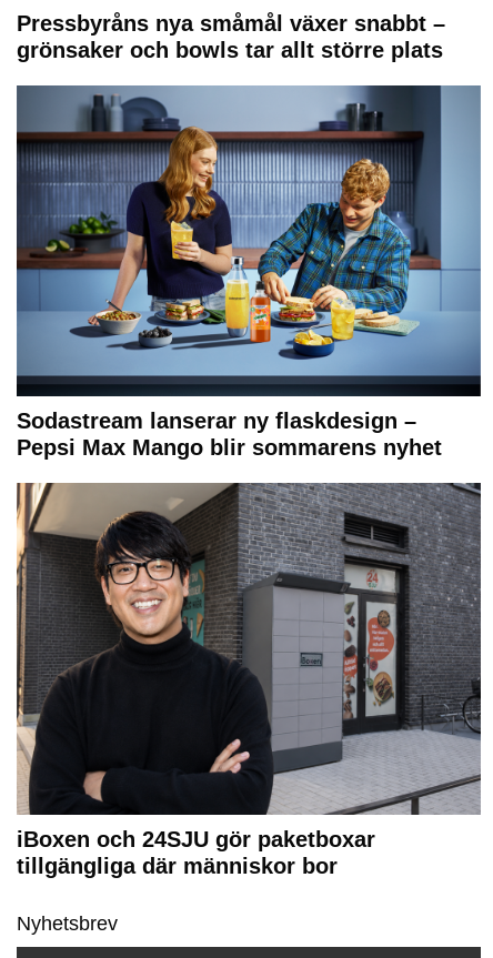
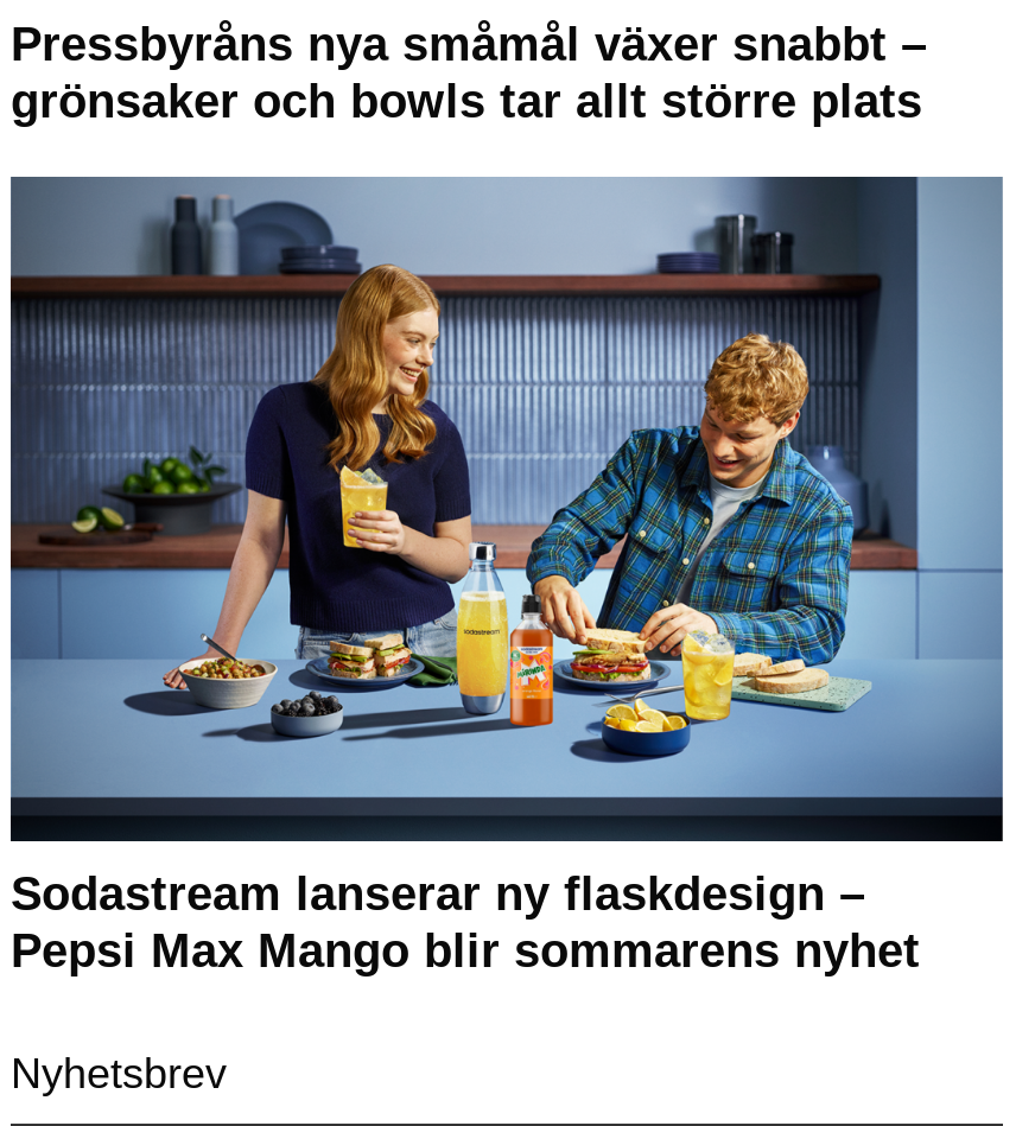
[16,482,482,878] [image] | iBoxen och 24SJU gör paketboxar | tillgängliga där människor bor -> none

